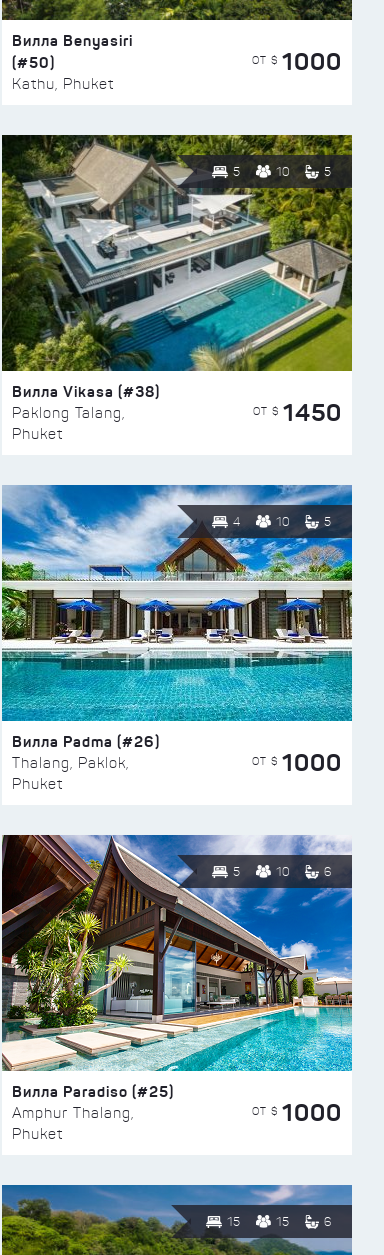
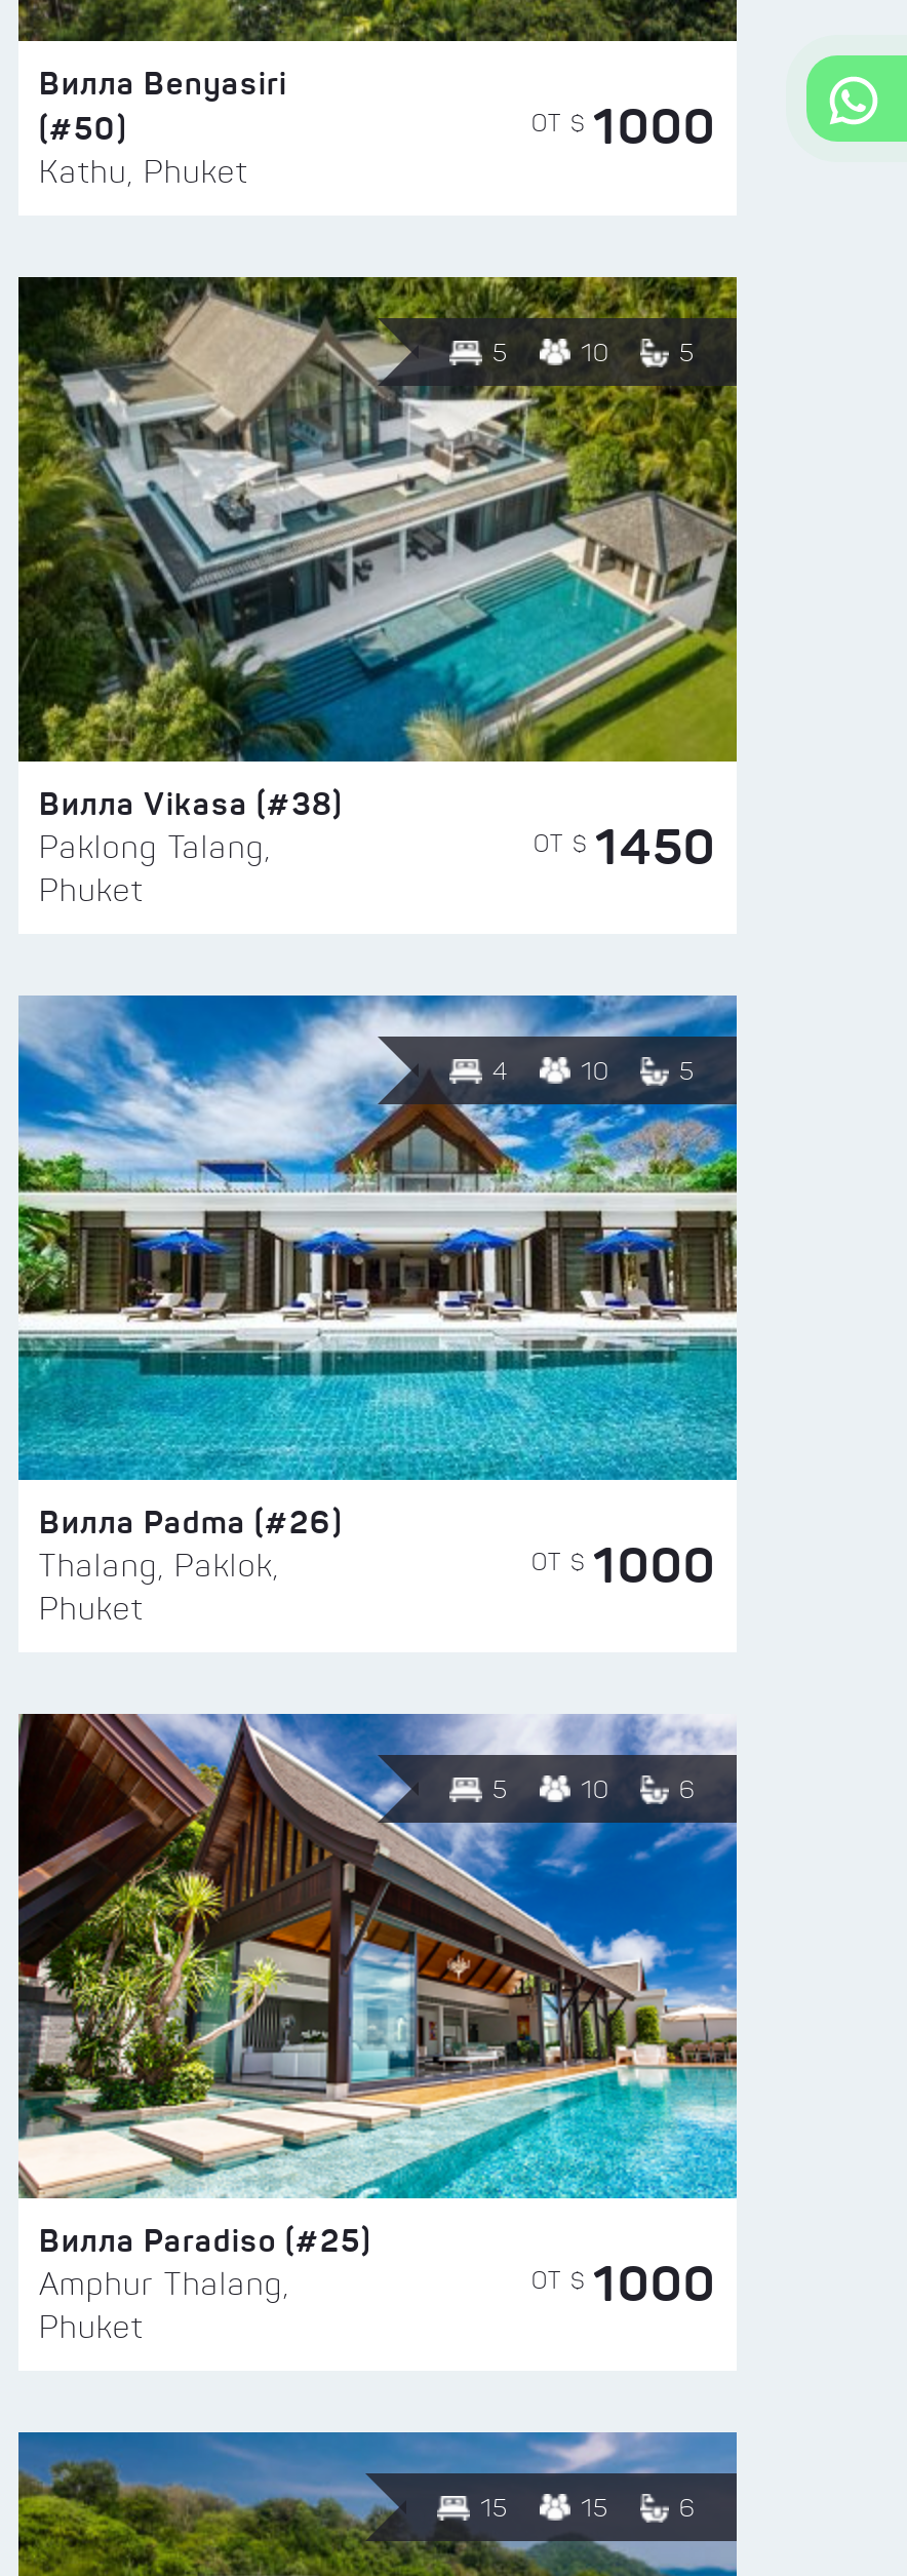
none -> [804,53,901,144] [image]

